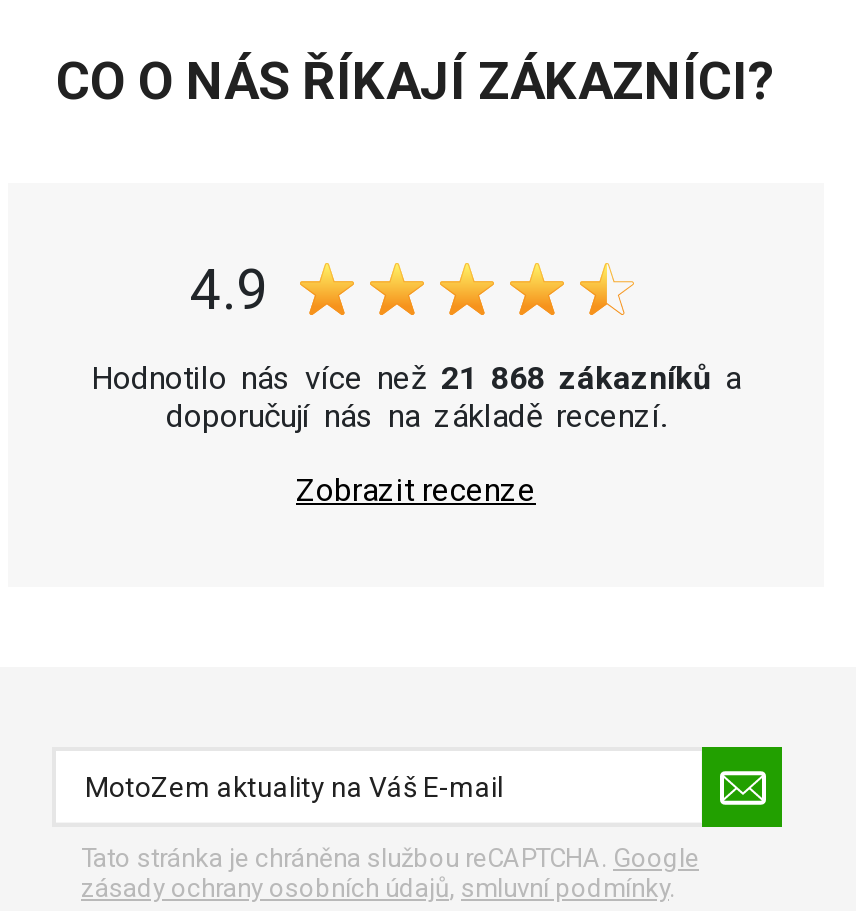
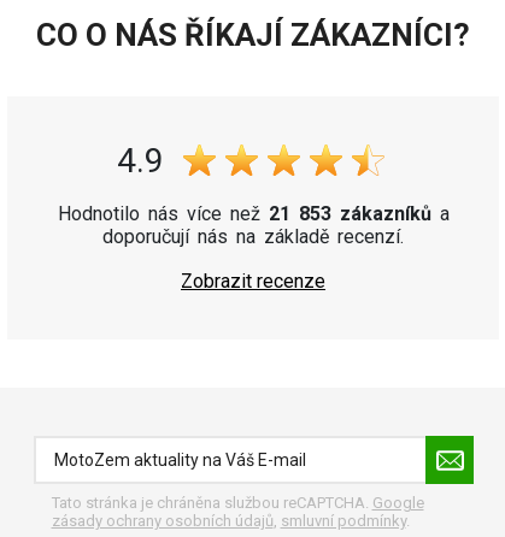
[91,358,741,396] Hodnotilo nás více než 21 868 zákazníků a -> [57,202,449,225] Hodnotilo nás více než 21 853 zákazníků a

